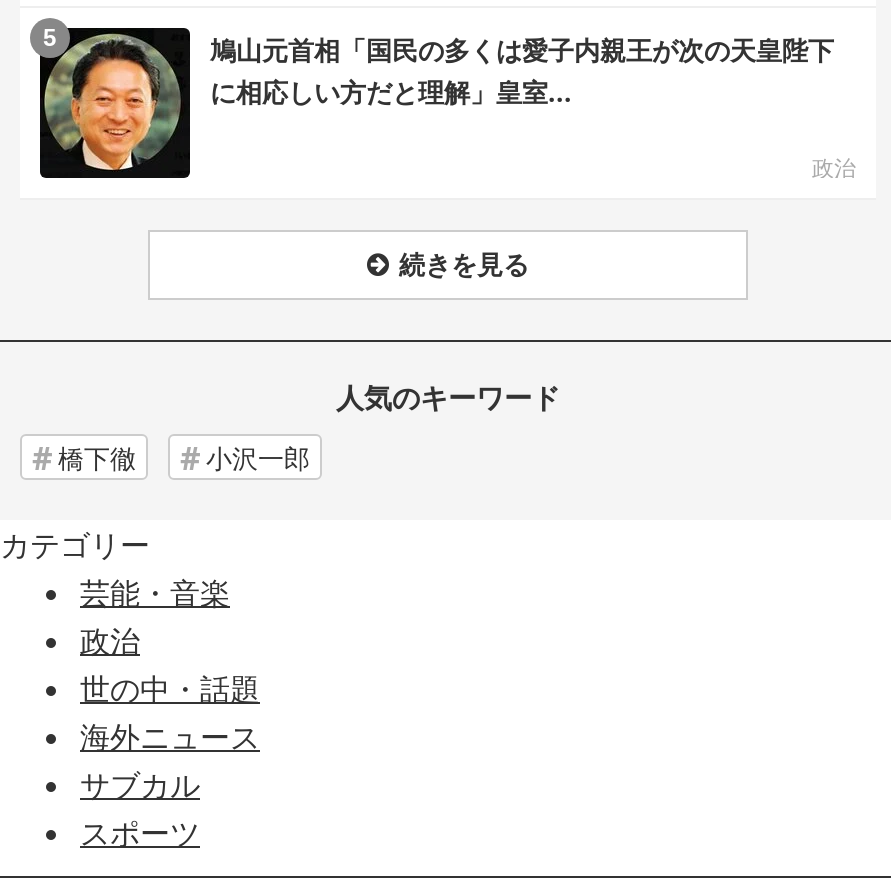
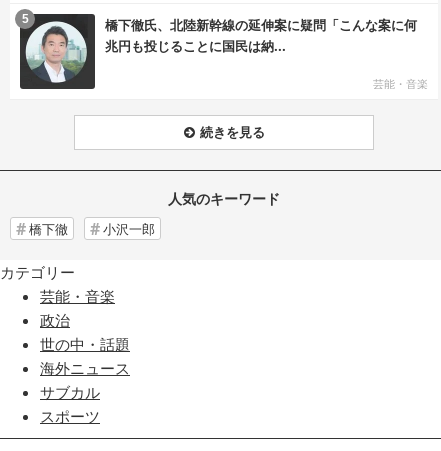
[42,32,834,176] [image] | 鳩山元首相「国民の多くは愛子内親王が次の天皇陛下 | に相応しい方だと理解」皇室... -> [20,14,417,89] [image] | 橋下徹氏、北陸新幹線の延伸案に疑問「こんな案に何 | 兆円も投じることに国民は納...
[812,152,856,182] 政治 -> [373,76,428,91] 芸能・音楽

